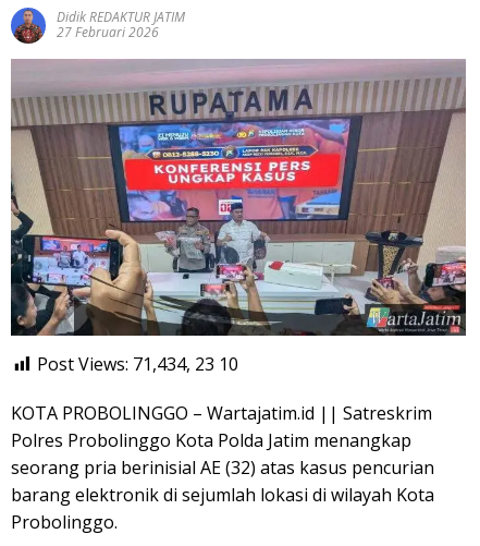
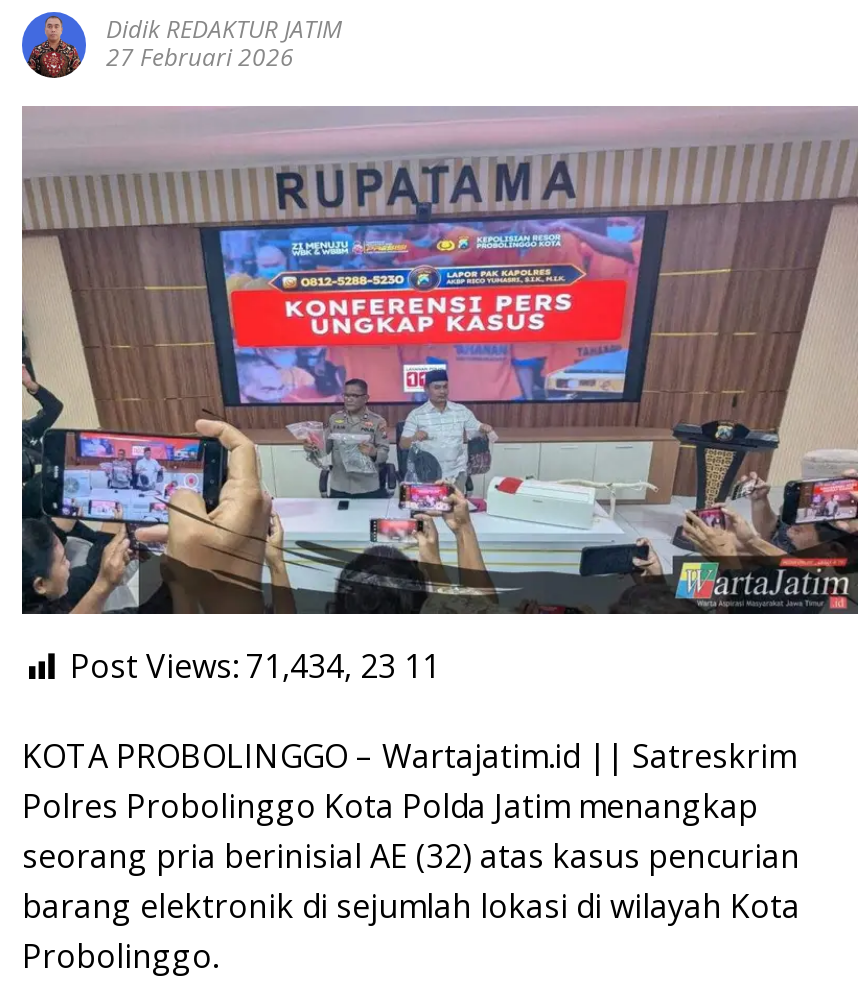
[37,352,238,376] Post Views: 71,434, 23 10 -> [70,645,440,689] Post Views: 71,434, 23 11

